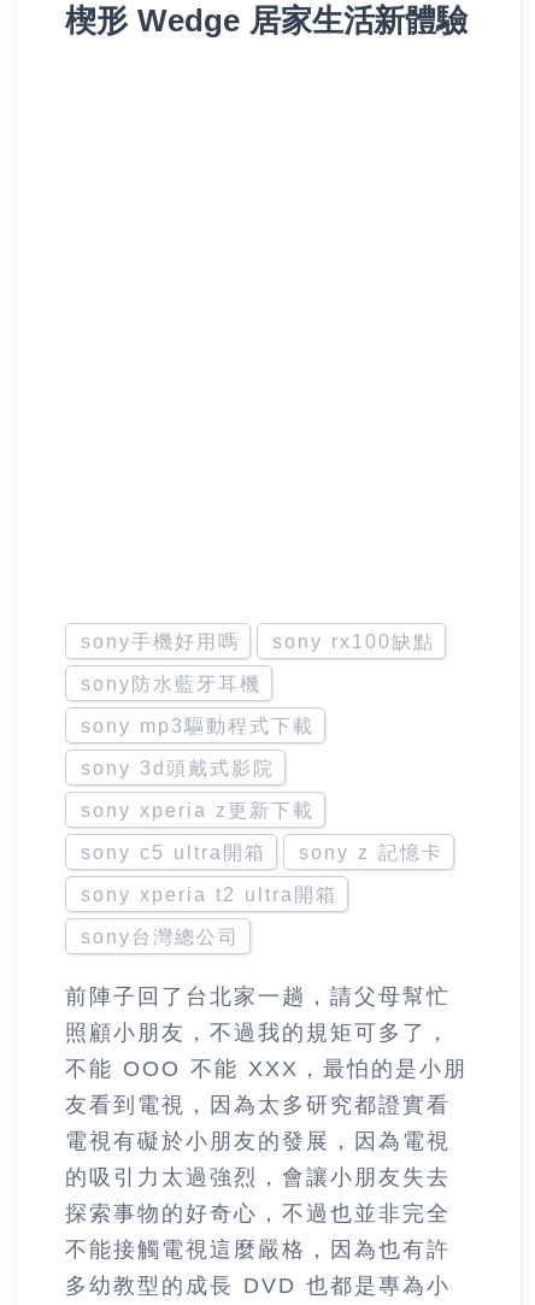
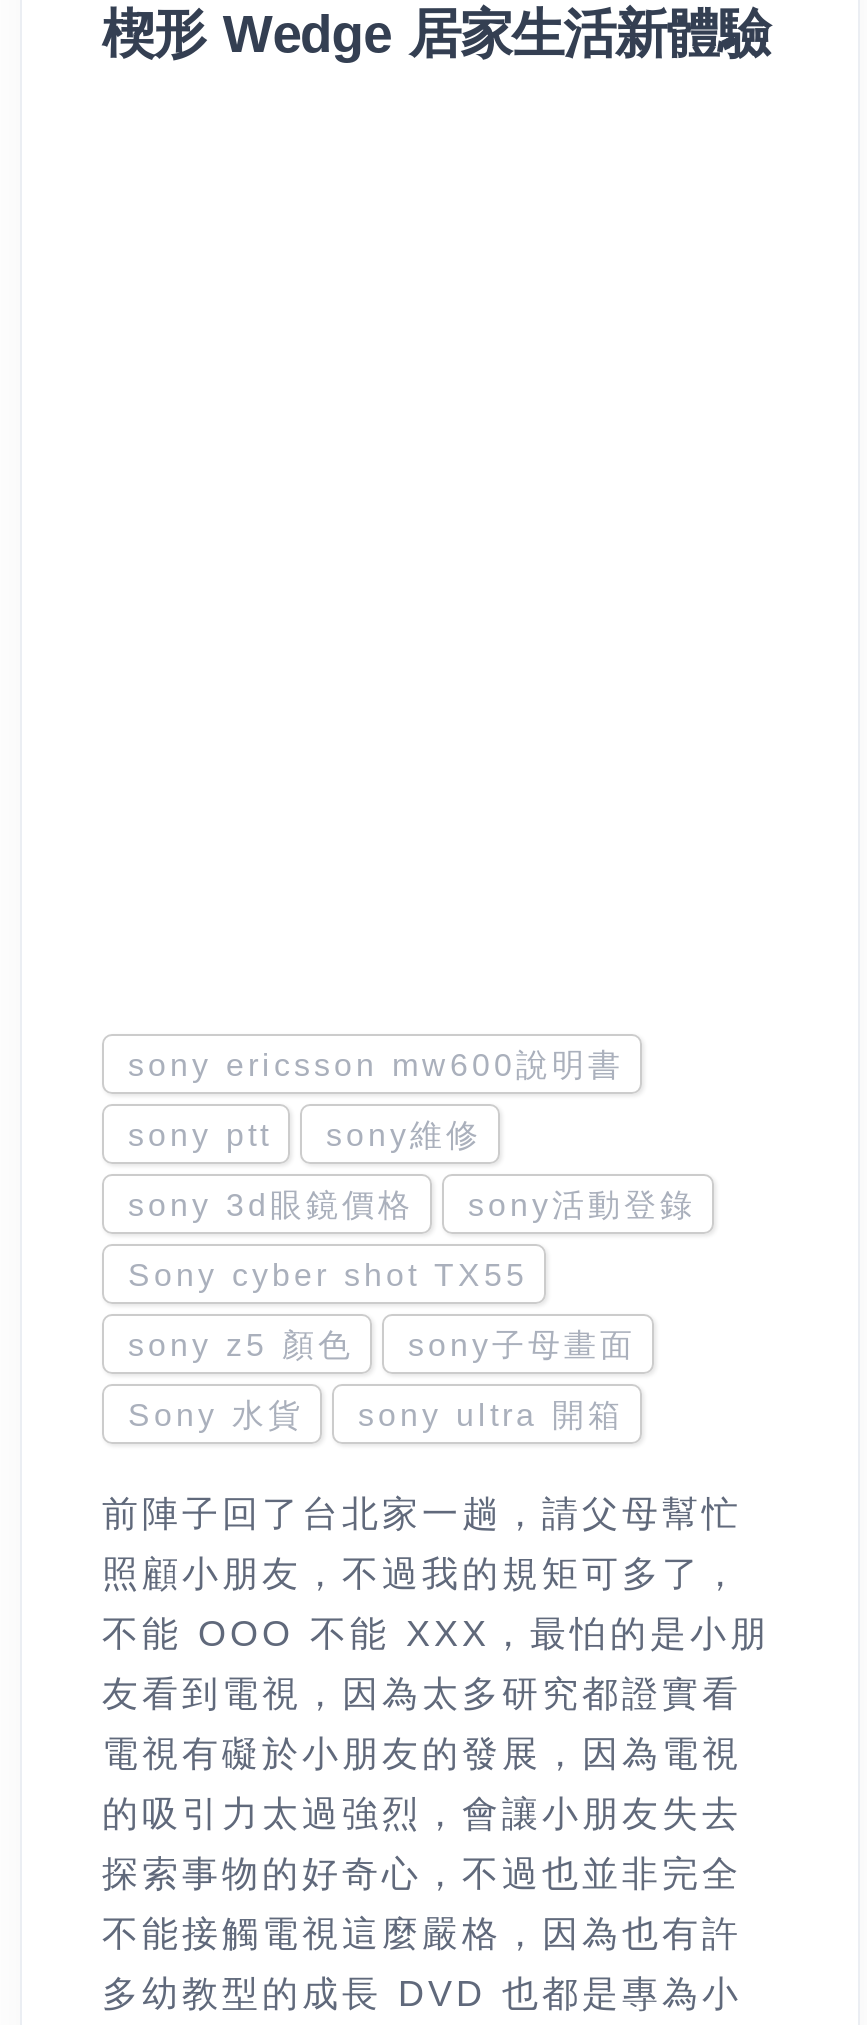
[81,632,443,947] sony手機好用嗎 | sony rx100缺點 | sony防水藍牙耳機 | sony mp3驅動程式下載 | sony 3d頭戴式影院 | sony xperia z更新下載 | sony c5 ultra開箱 | sony z 記憶卡 | sony xperia t2 ultra開箱 | sony台灣總公司 -> [128,1048,696,1432] sony ericsson mw600說明書 | sony ptt | sony維修 | sony 3d眼鏡價格 | sony活動登錄 | Sony cyber shot TX55 | sony z5 顏色 | sony子母畫面 | Sony 水貨 | sony ultra 開箱

